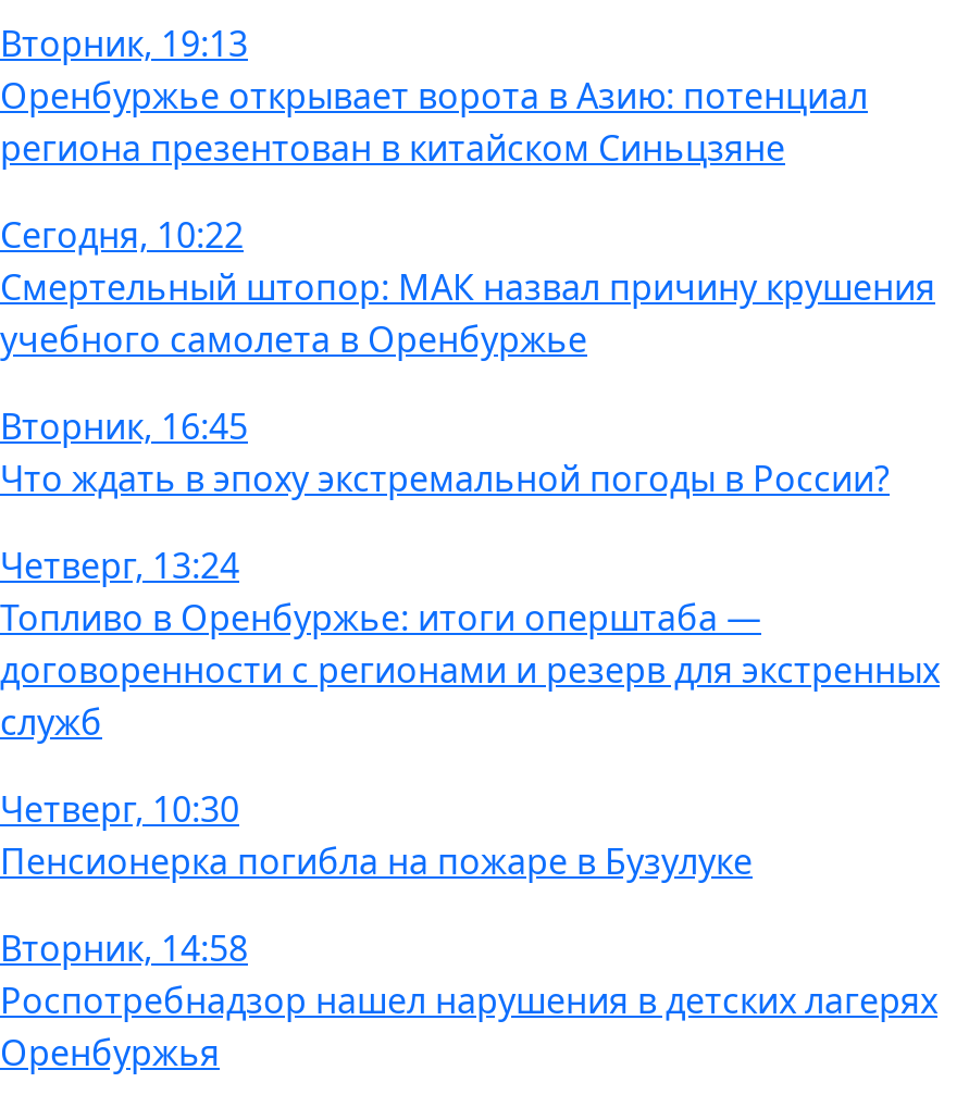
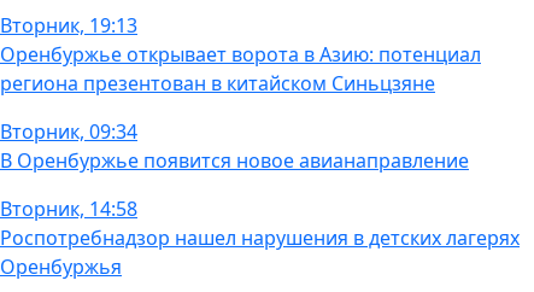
[0,211,940,886] Сегодня, 10:22 | Смертельный штопор: МАК назвал причину крушения | учебного самолета в Оренбуржье | Вторник, 16:45 | Что ждать в эпоху экстремальной погоды в России? | Четверг, 13:24 | Топливо в Оренбуржье: итоги оперштаба — | договоренности с регионами и резерв для экстренных | служб | Четверг, 10:30 | Пенсионерка погибла на пожаре в Бузулуке -> [0,118,469,174] Вторник, 09:34 | В Оренбуржье появится новое авианаправление

